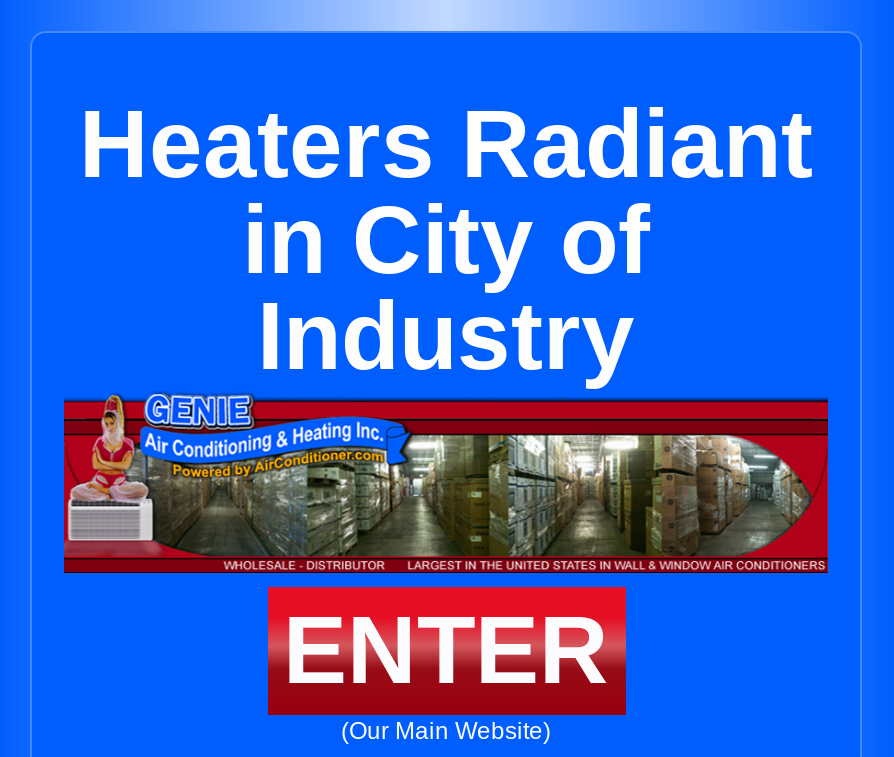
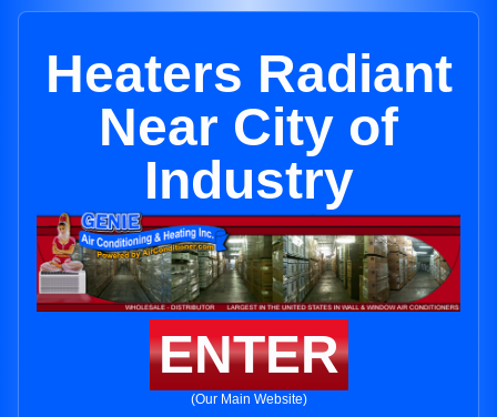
[242,187,650,293] in City of -> [99,98,398,156] Near City of

